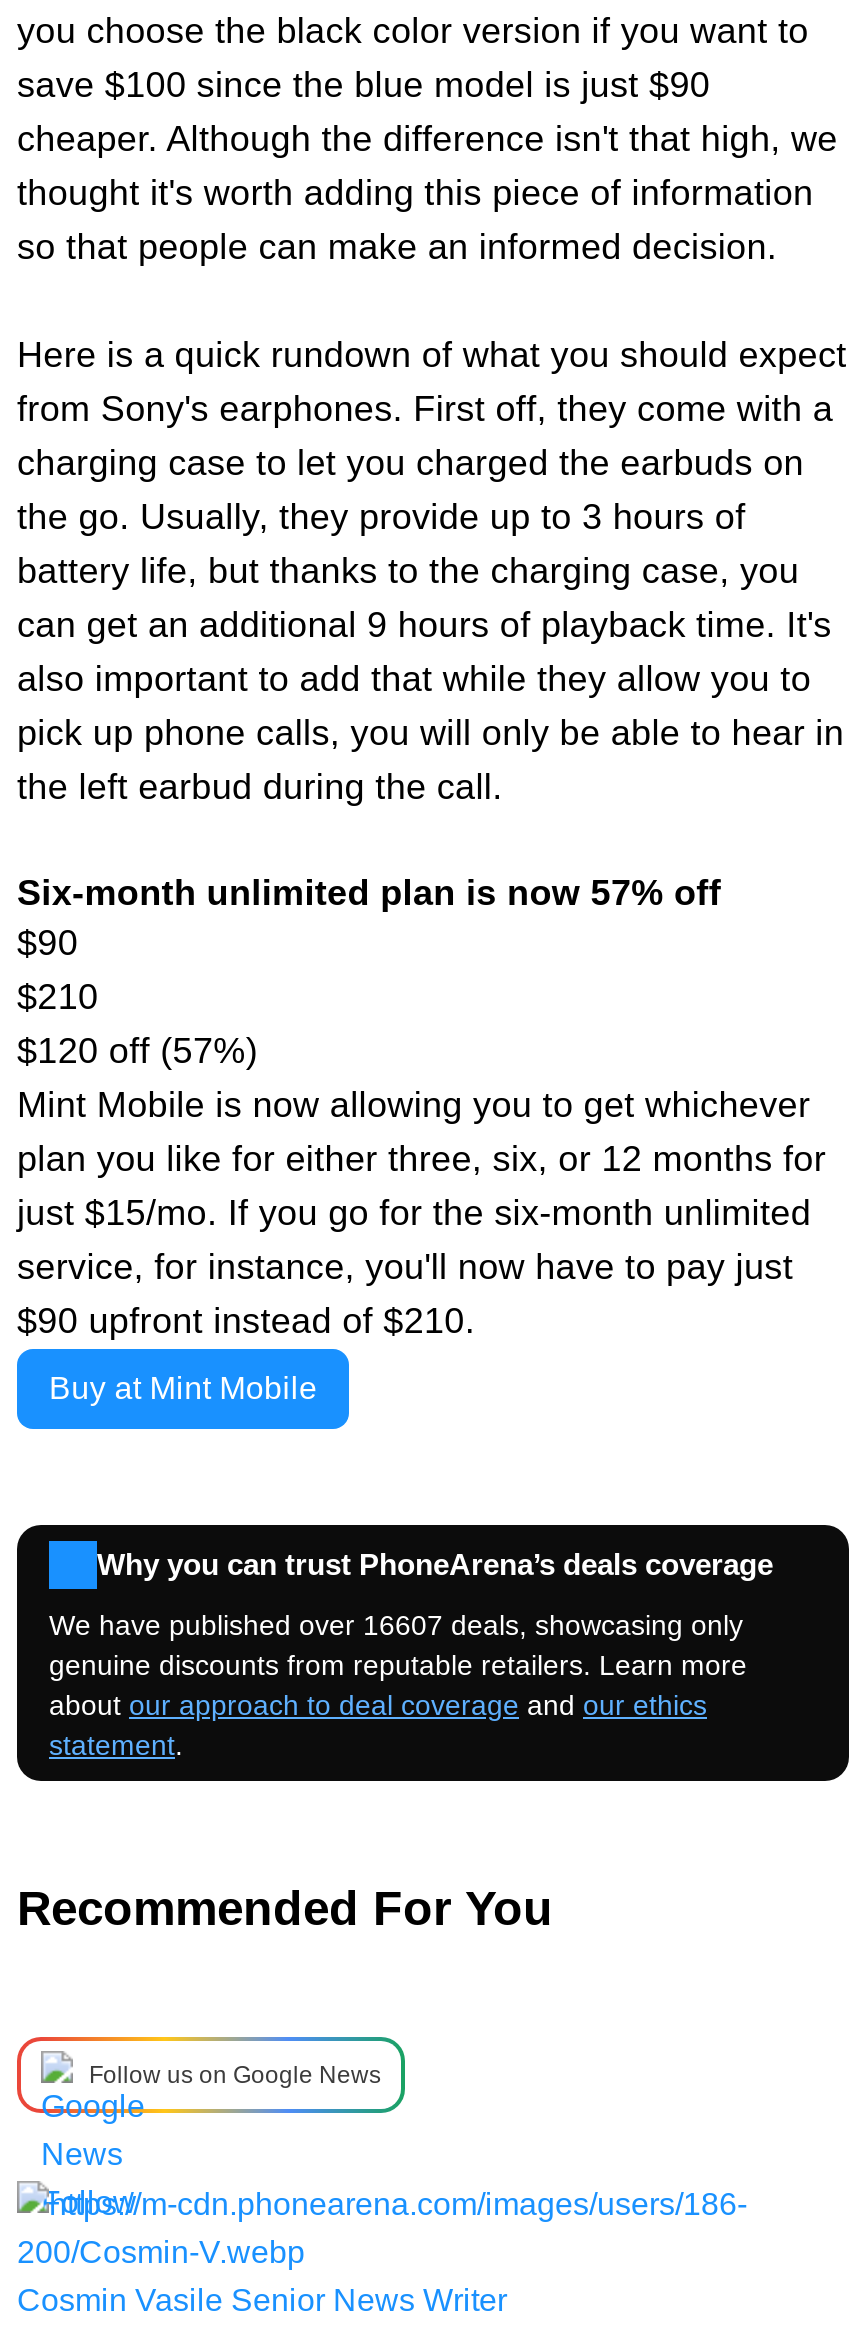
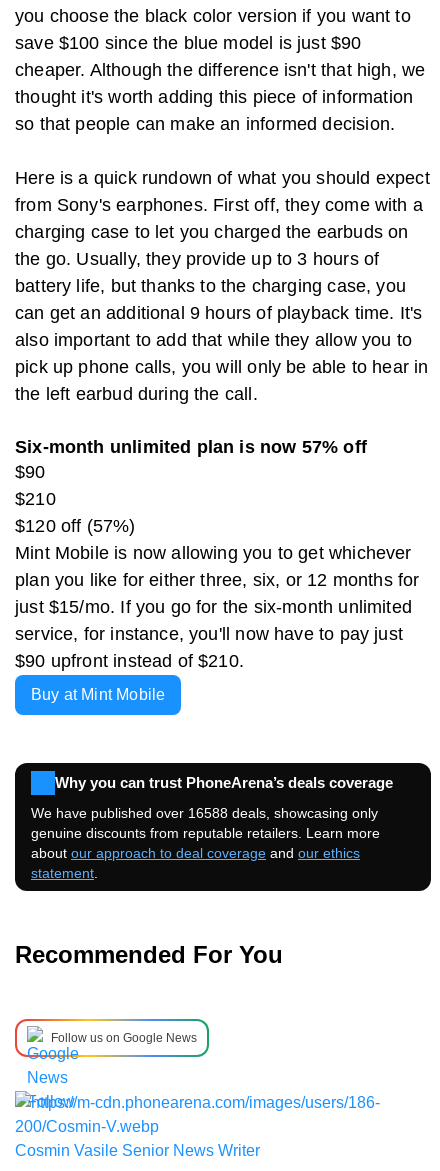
[49,1609,743,1641] We have published over 16607 deals, showcasing only -> [31,805,378,821] We have published over 16588 deals, showcasing only

